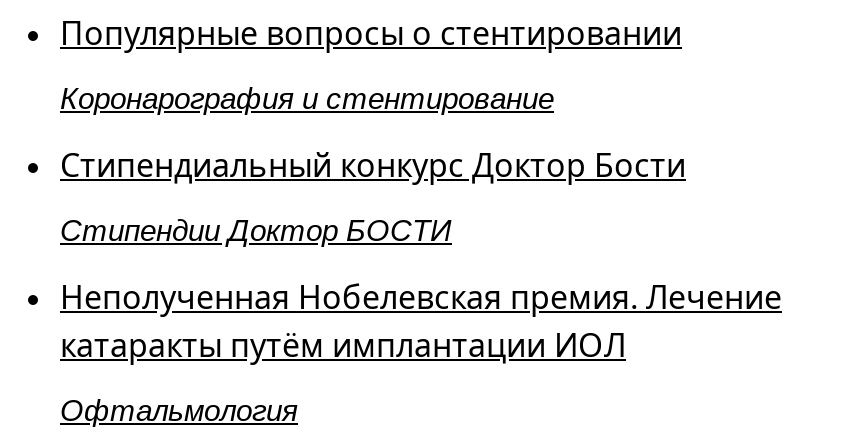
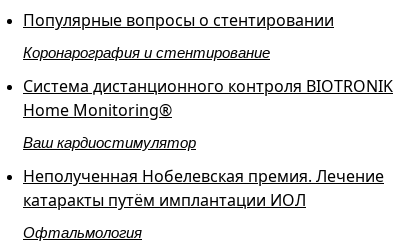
[60,143,686,187] Стипендиальный конкурс Доктор Бости -> [23,75,393,121] Система дистанционного контроля BIOTRONIK | Home Monitoring®
[60,213,452,247] Стипендии Доктор БОСТИ -> [23,134,196,151] Ваш кардиостимулятор

